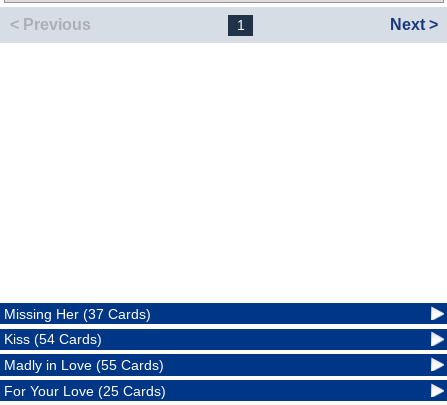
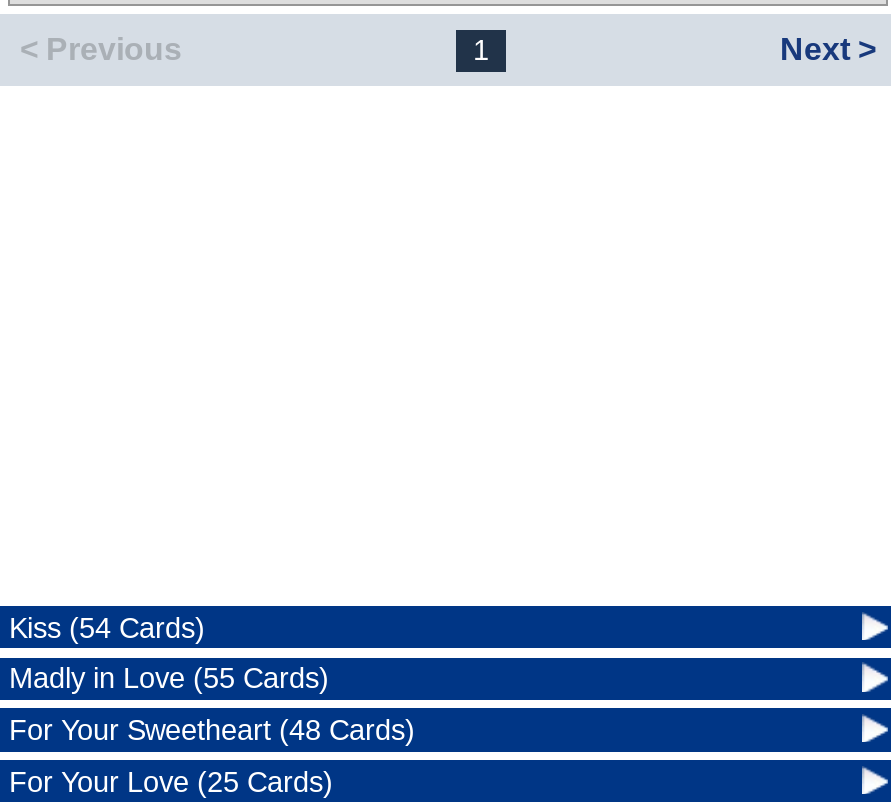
[4,306,151,322] Missing Her (37 Cards) -> none
moved [4,331,164,373] -> [9,611,329,695]: Kiss (54 Cards) | Madly in Love (55 Cards)
none -> [9,714,415,746] For Your Sweetheart (48 Cards)

